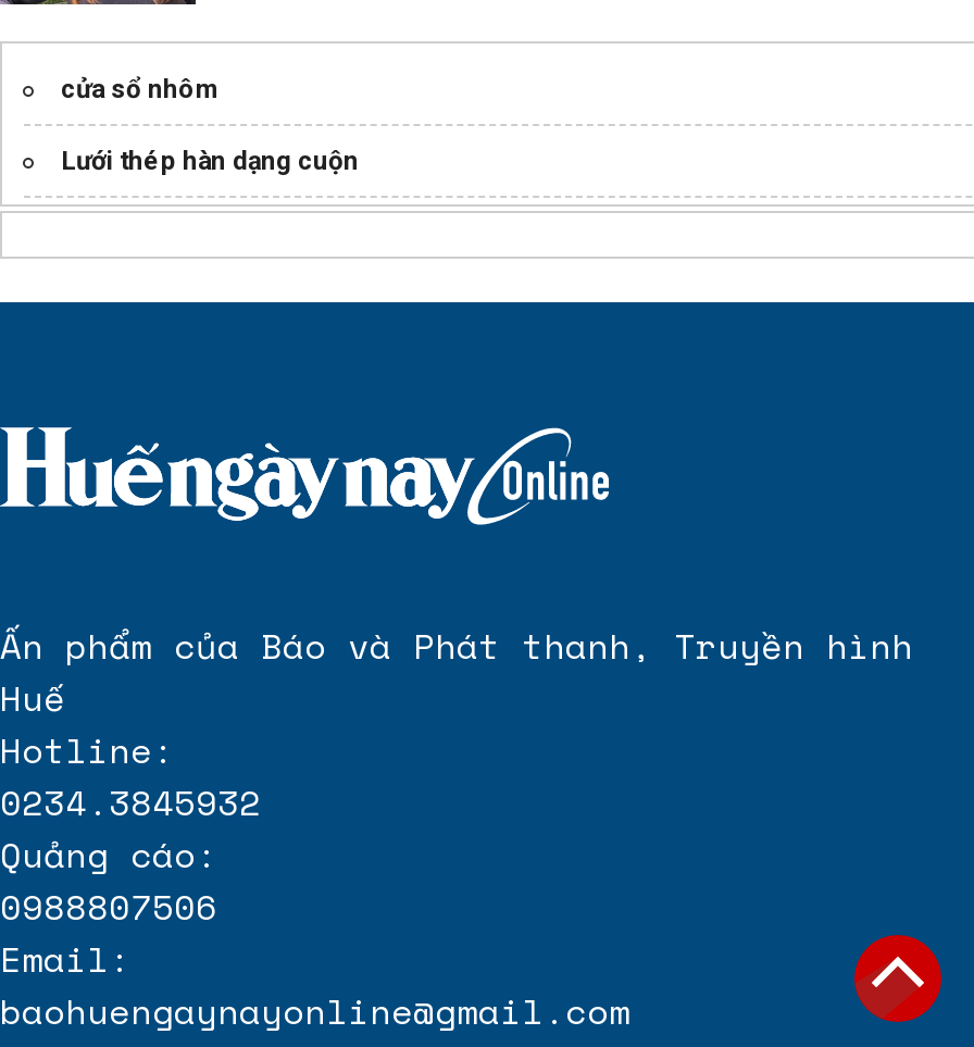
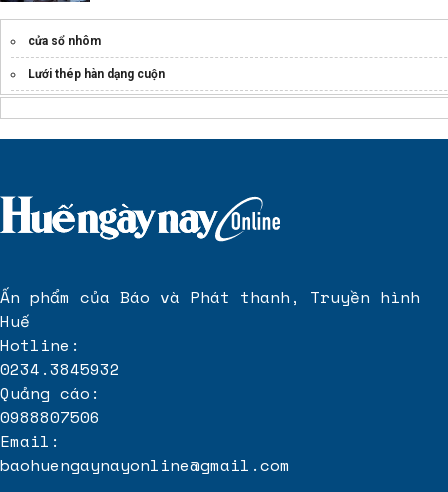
[852,933,944,1024] [image] -> none

